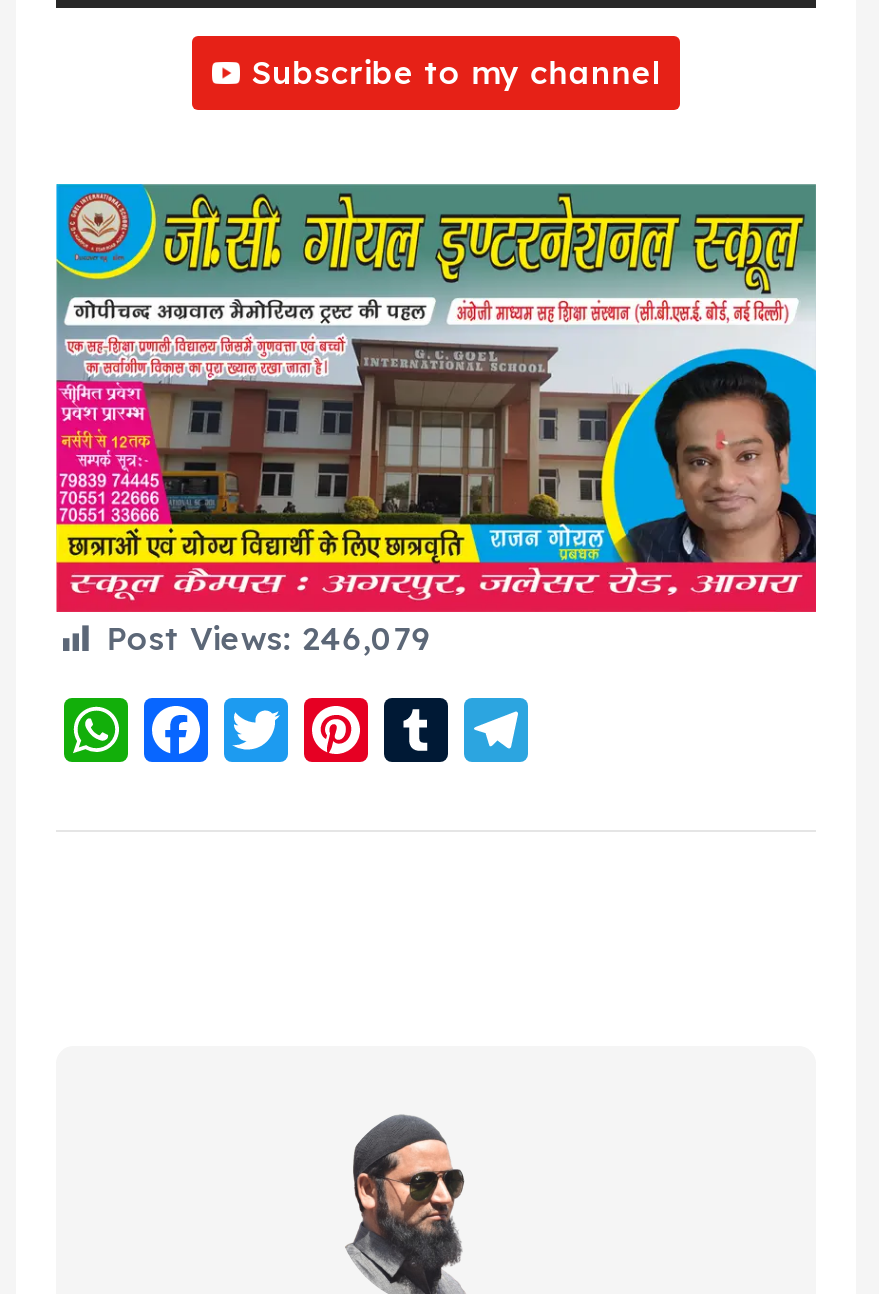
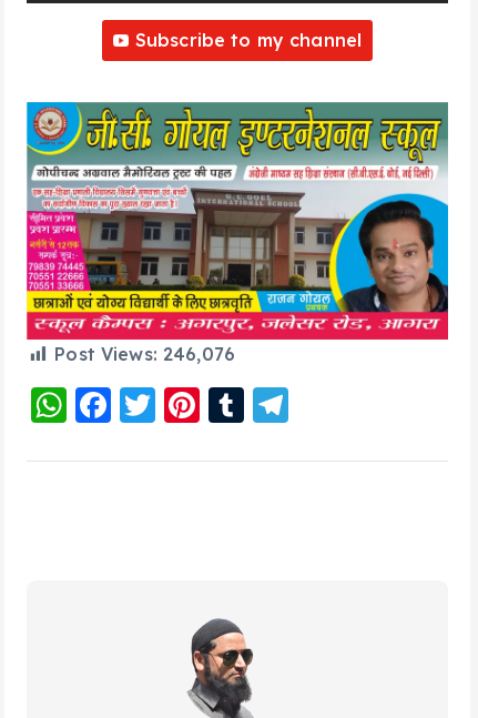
[106,617,432,657] Post Views: 246,079 -> [55,343,235,365] Post Views: 246,076

